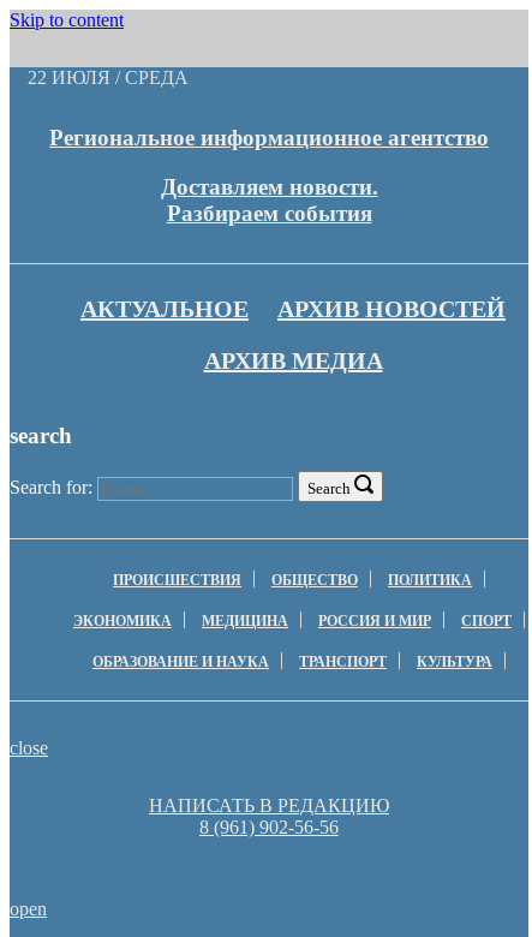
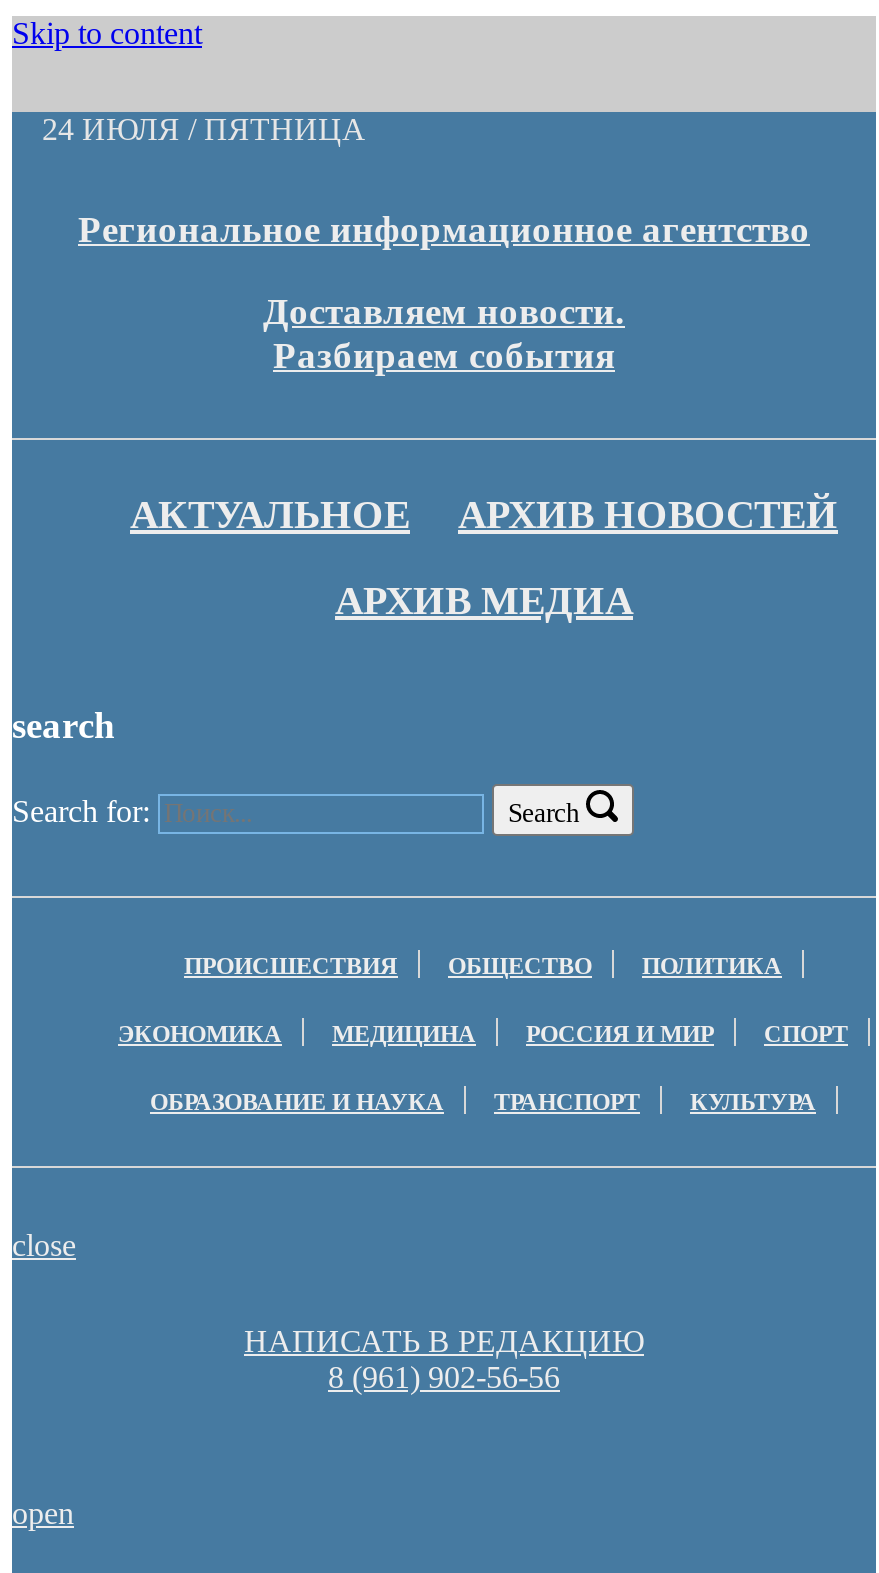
[28,67,189,88] 22 ИЮЛЯ / СРЕДА -> [42,112,366,146] 24 ИЮЛЯ / ПЯТНИЦА

